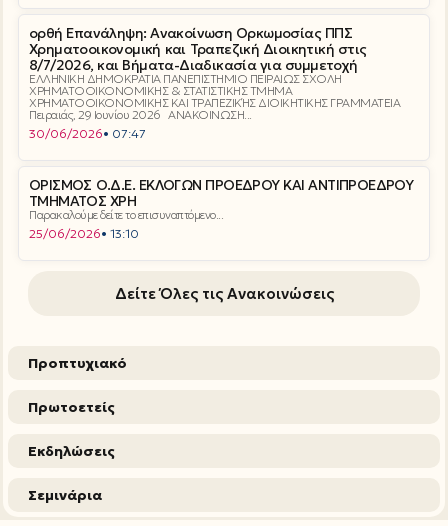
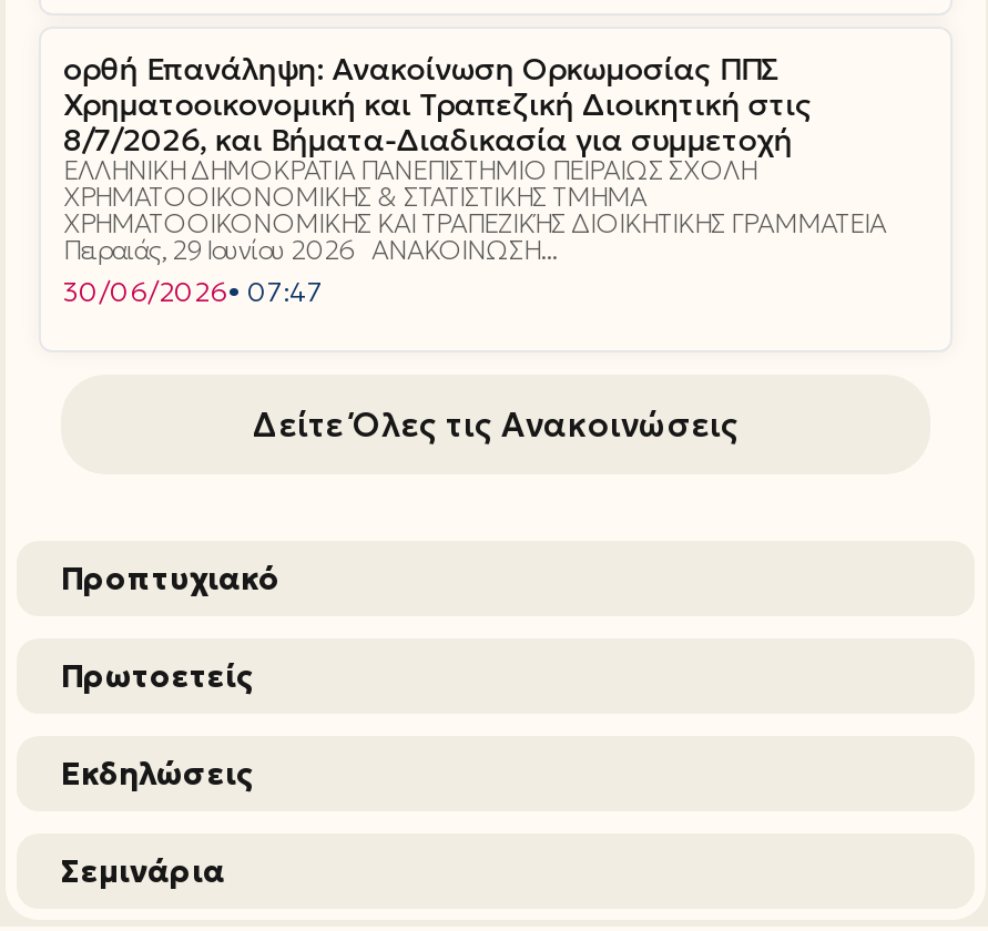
[29,176,413,241] ΟΡΙΣΜΟΣ Ο.Δ.Ε. ΕΚΛΟΓΩΝ ΠΡΟΕΔΡΟΥ ΚΑΙ ΑΝΤΙΠΡΟΕΔΡΟΥ | ΤΜΗΜΑΤΟΣ ΧΡΗ | Παρακαλούμε δείτε το επισυναπτόμενο... | 25/06/2026• 13:10 -> none

